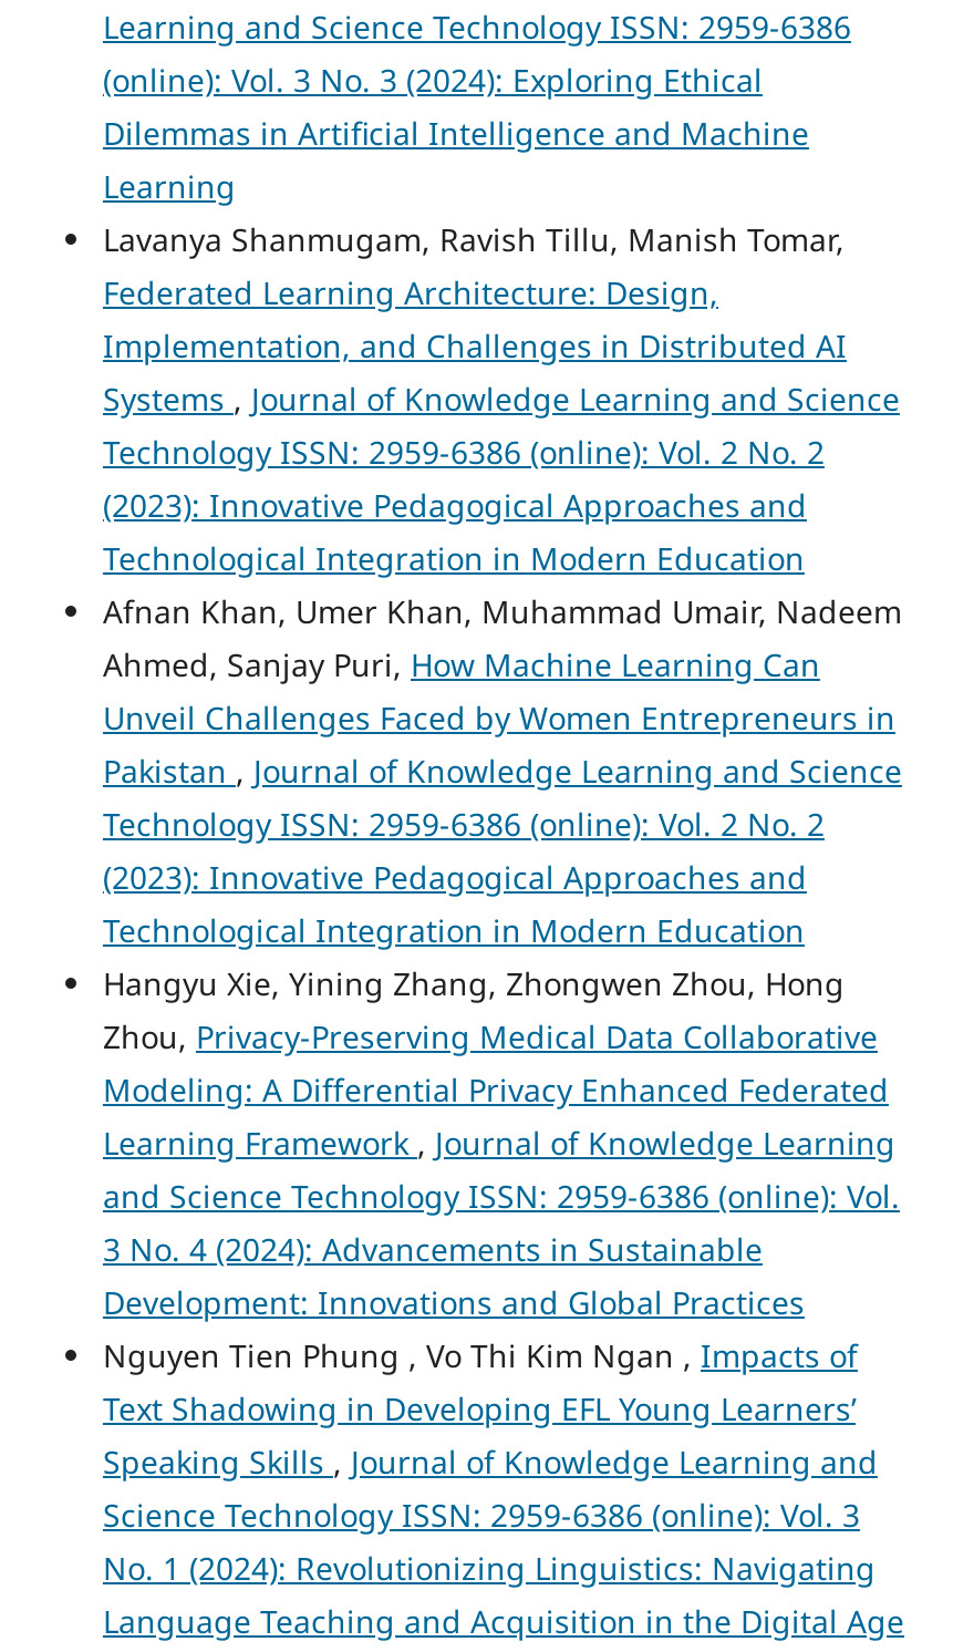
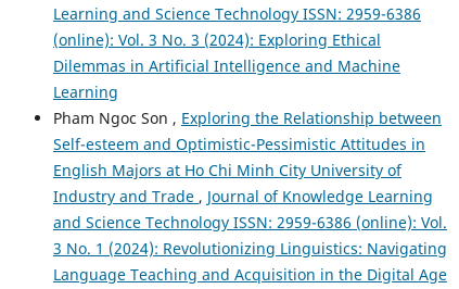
[103,219,902,1165] Lavanya Shanmugam, Ravish Tillu, Manish Tomar, | Federated Learning Architecture: Design, | Implementation, and Challenges in Distributed AI | Systems, Journal of Knowledge Learning and Science | Technology ISSN: 2959-6386 (online): Vol. 2 No. 2 | (2023): Innovative Pedagogical Approaches and | Technological Integration in Modern Education | Afnan Khan, Umer Khan, Muhammad Umair, Nadeem | Ahmed, Sanjay Puri, How Machine Learning Can | Unveil Challenges Faced by Women Entrepreneurs in | Pakistan, Journal of Knowledge Learning and Science | Technology ISSN: 2959-6386 (online): Vol. 2 No. 2 | (2023): Innovative Pedagogical Approaches and | Technological Integration in Modern Education | Hangyu Xie, Yining Zhang, Zhongwen Zhou, Hong | Zhou, Privacy-Preserving Medical Data Collaborative | Modeling: A Differential Privacy Enhanced Federated | Learning Framework, Journal of Knowledge Learning -> [53,108,442,207] Pham Ngoc Son , Exploring the Relationship between | Self-esteem and Optimistic-Pessimistic Attitudes in | English Majors at Ho Chi Minh City University of | Industry and Trade, Journal of Knowledge Learning
[103,1229,878,1590] 3 No. 4 (2024): Advancements in Sustainable | Development: Innovations and Global Practices | Nguyen Tien Phung , Vo Thi Kim Ngan , Impacts of | Text Shadowing in Developing EFL Young Learners’ | Speaking Skills, Journal of Knowledge Learning and | Science Technology ISSN: 2959-6386 (online): Vol. 3 | No. 1 (2024): Revolutionizing Linguistics: Navigating -> [53,238,447,259] 3 No. 1 (2024): Revolutionizing Linguistics: Navigating

